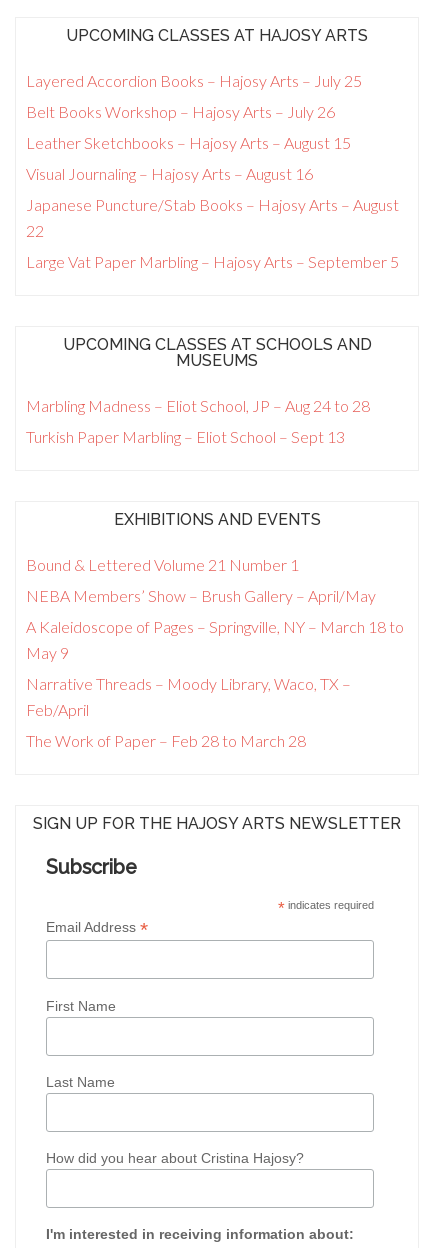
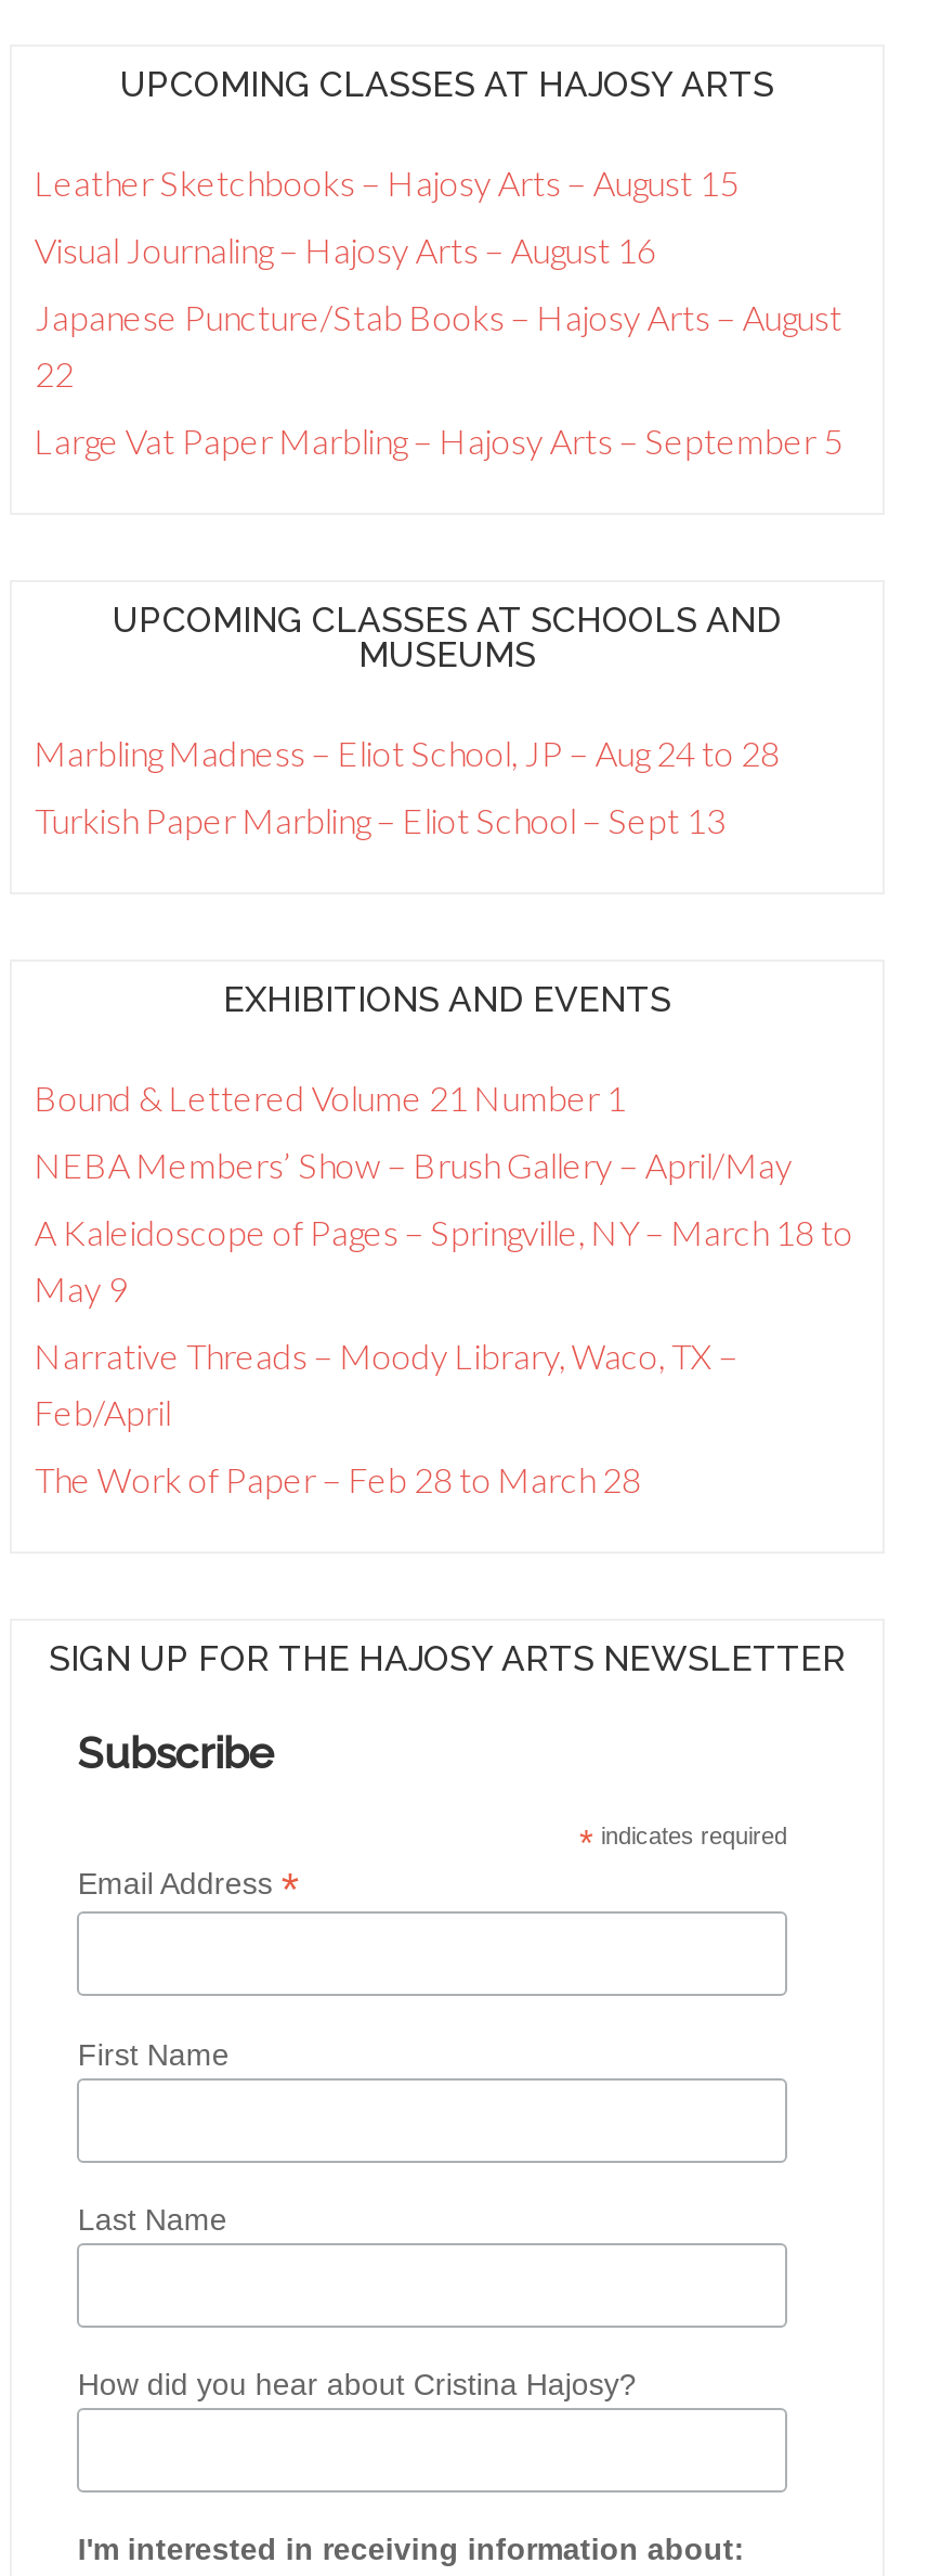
[26,71,362,121] Layered Accordion Books – Hajosy Arts – July 25 | Belt Books Workshop – Hajosy Arts – July 26 -> none

